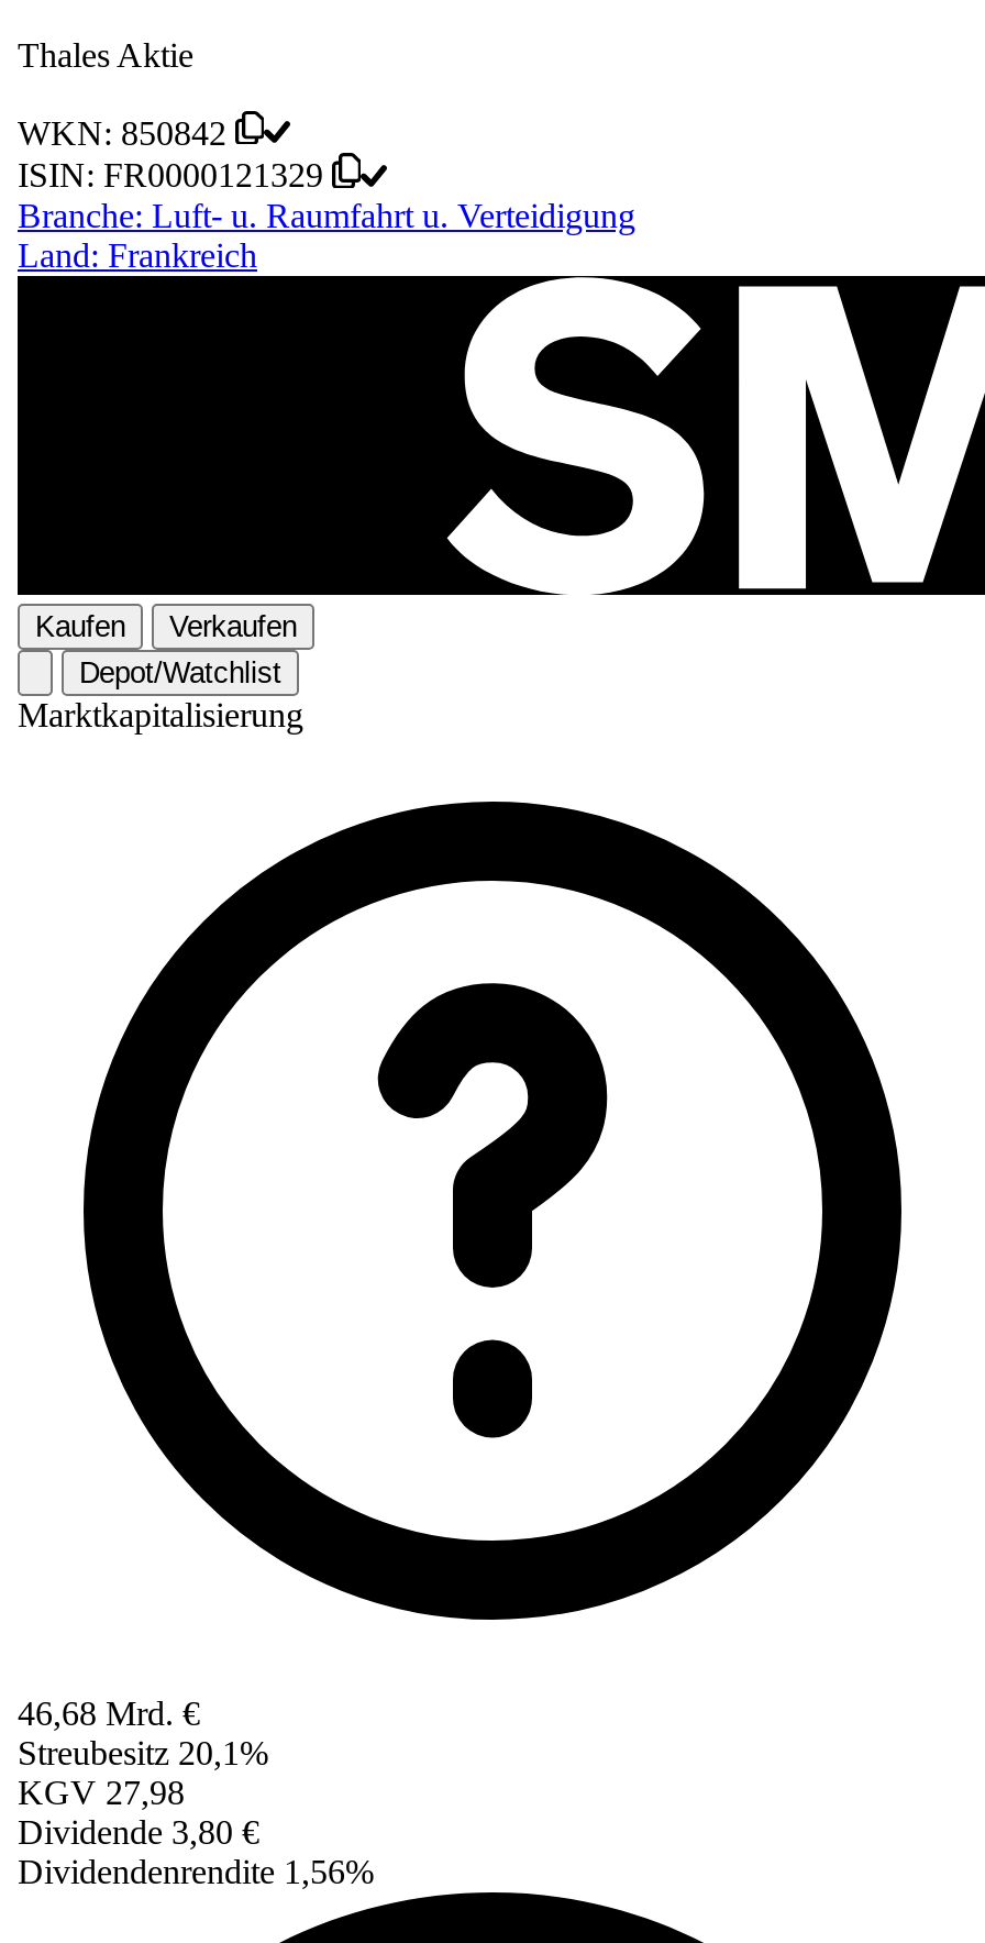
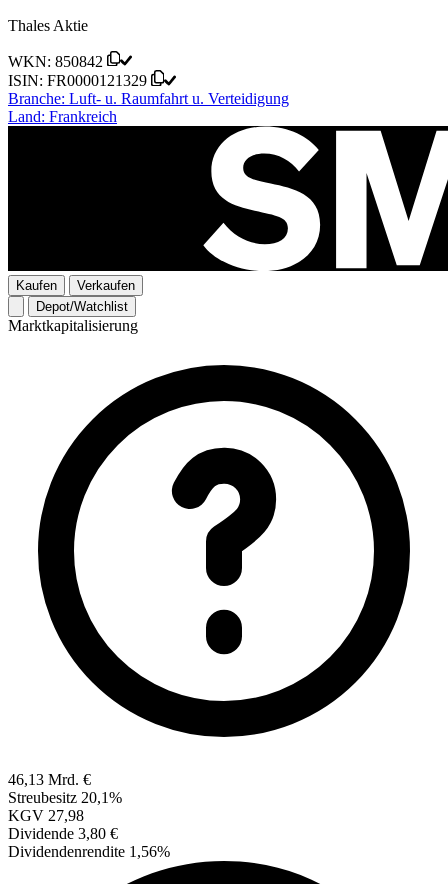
[18,1694,200,1731] 46,68 Mrd. € -> [8,771,91,788] 46,13 Mrd. €

